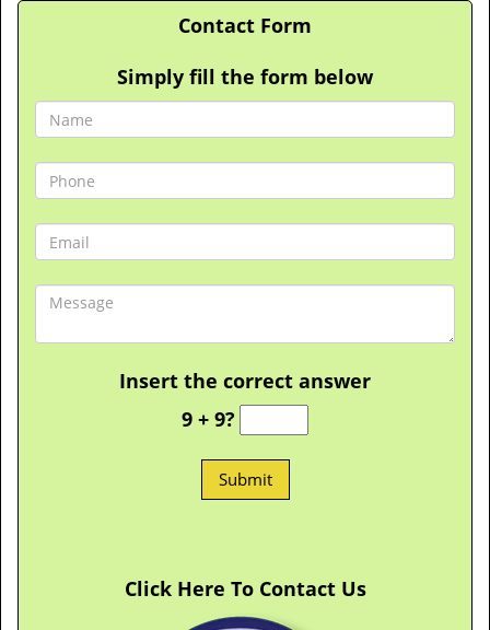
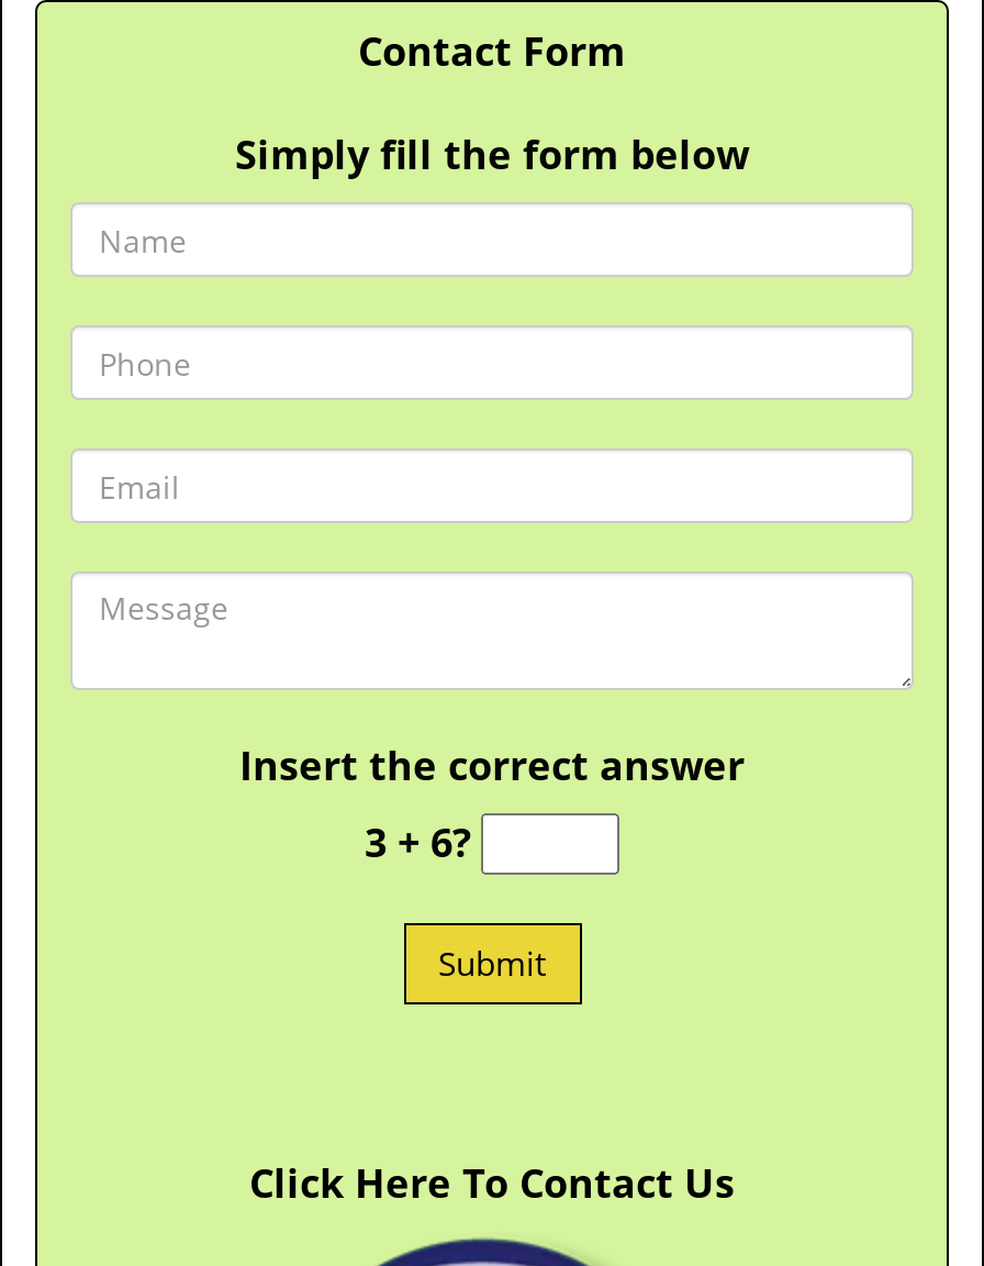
[182,406,235,432] 9 + 9? -> [365,815,472,868] 3 + 6?

